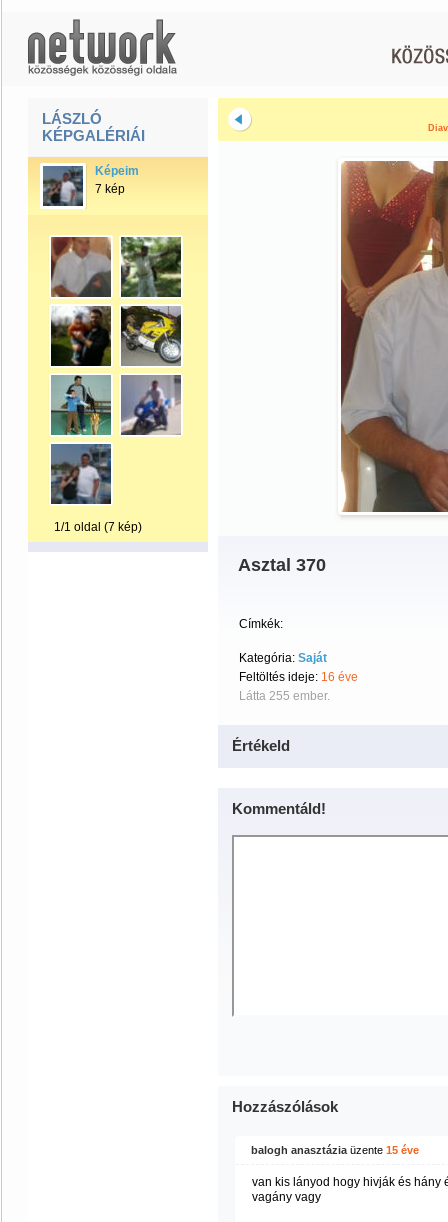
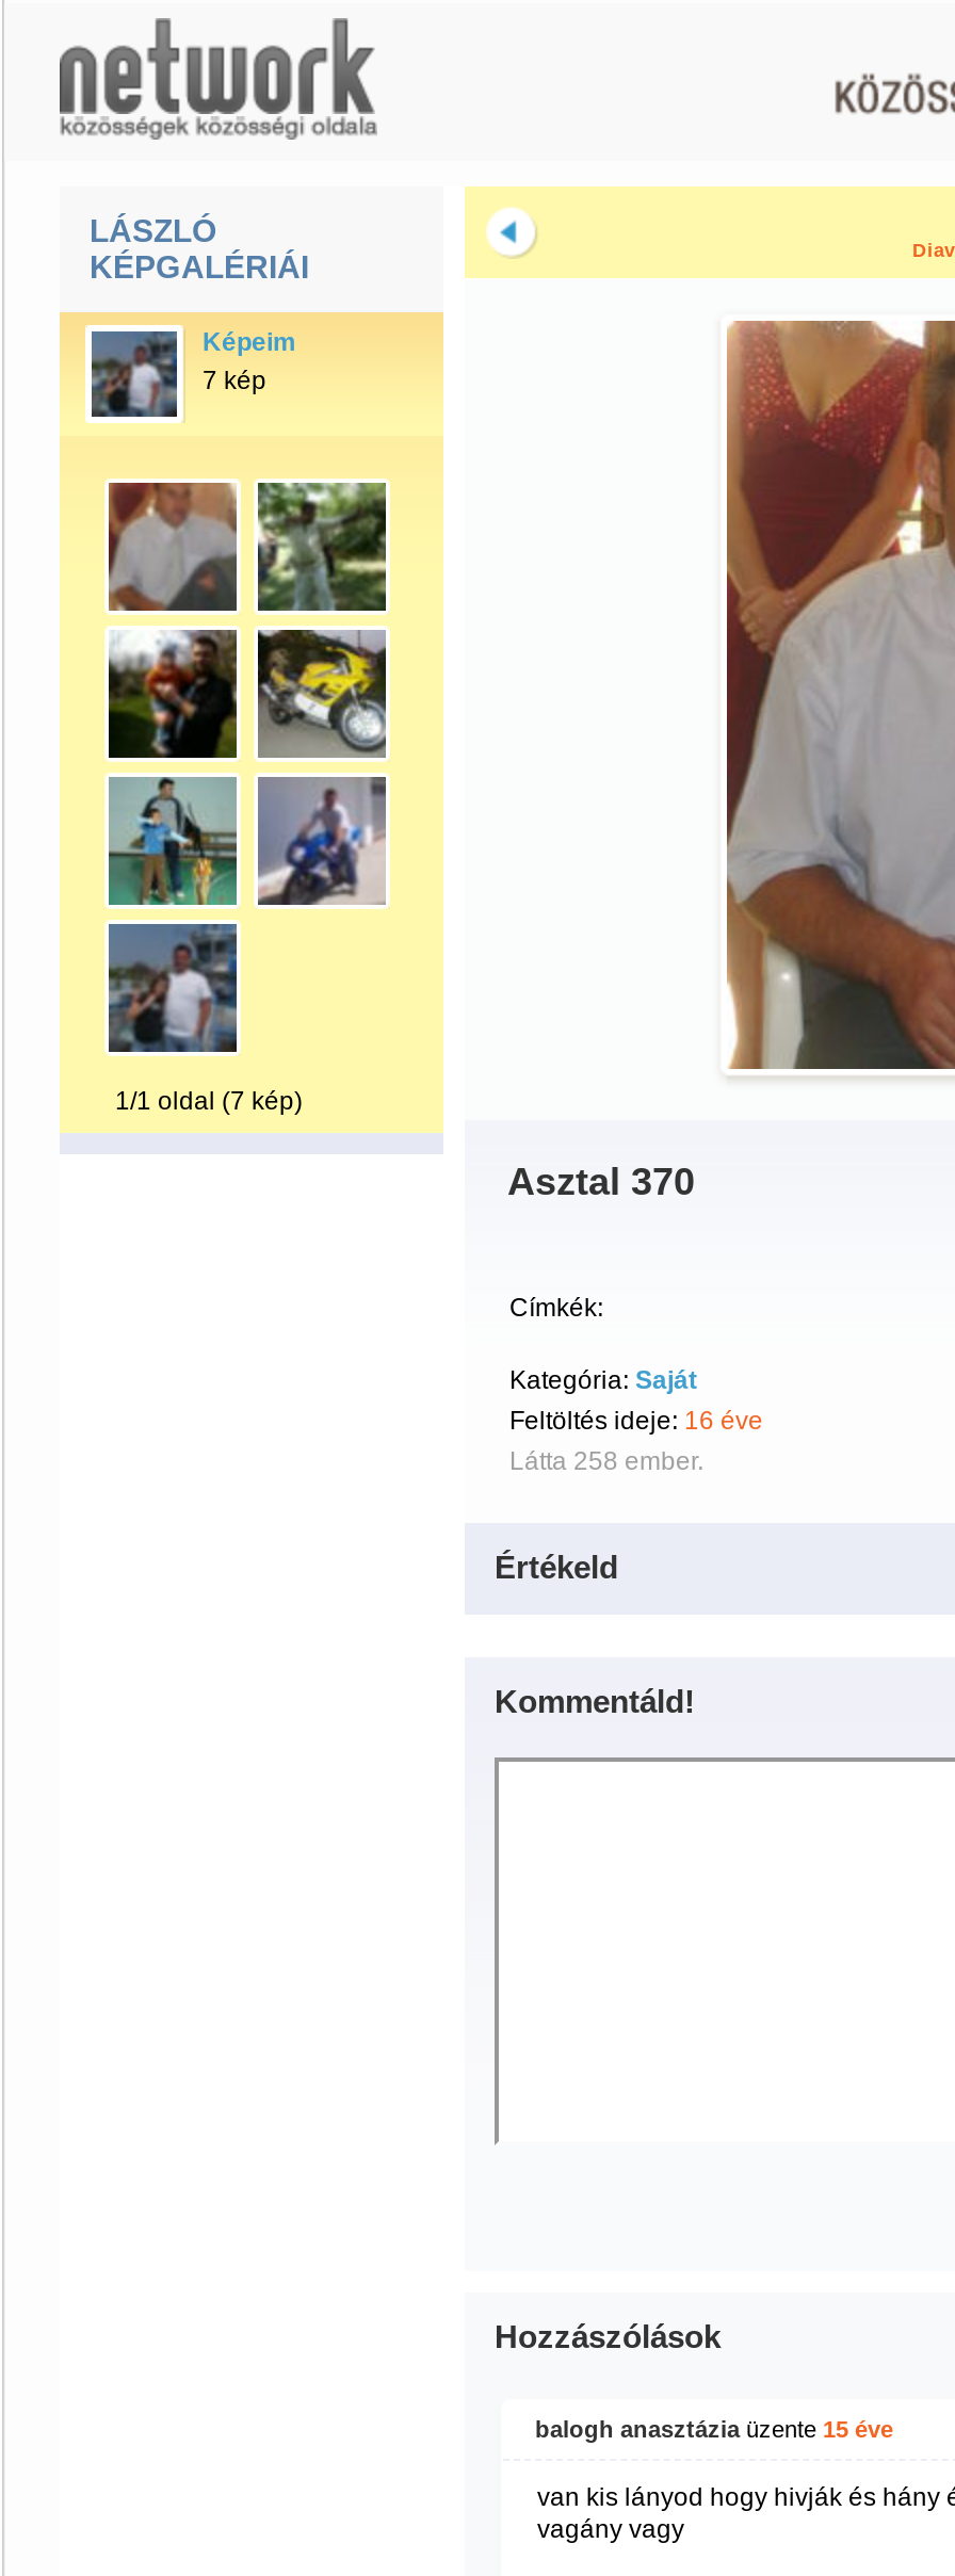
[239,689,330,703] Látta 255 ember. -> [509,1446,703,1476] Látta 258 ember.

